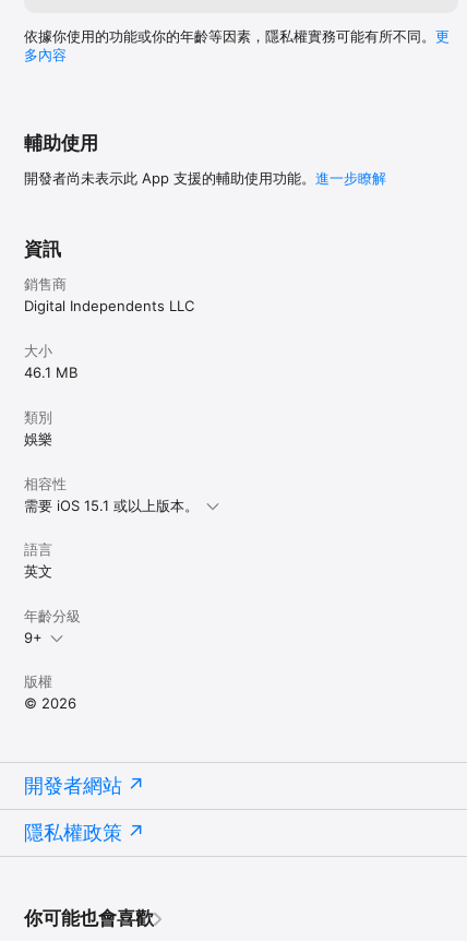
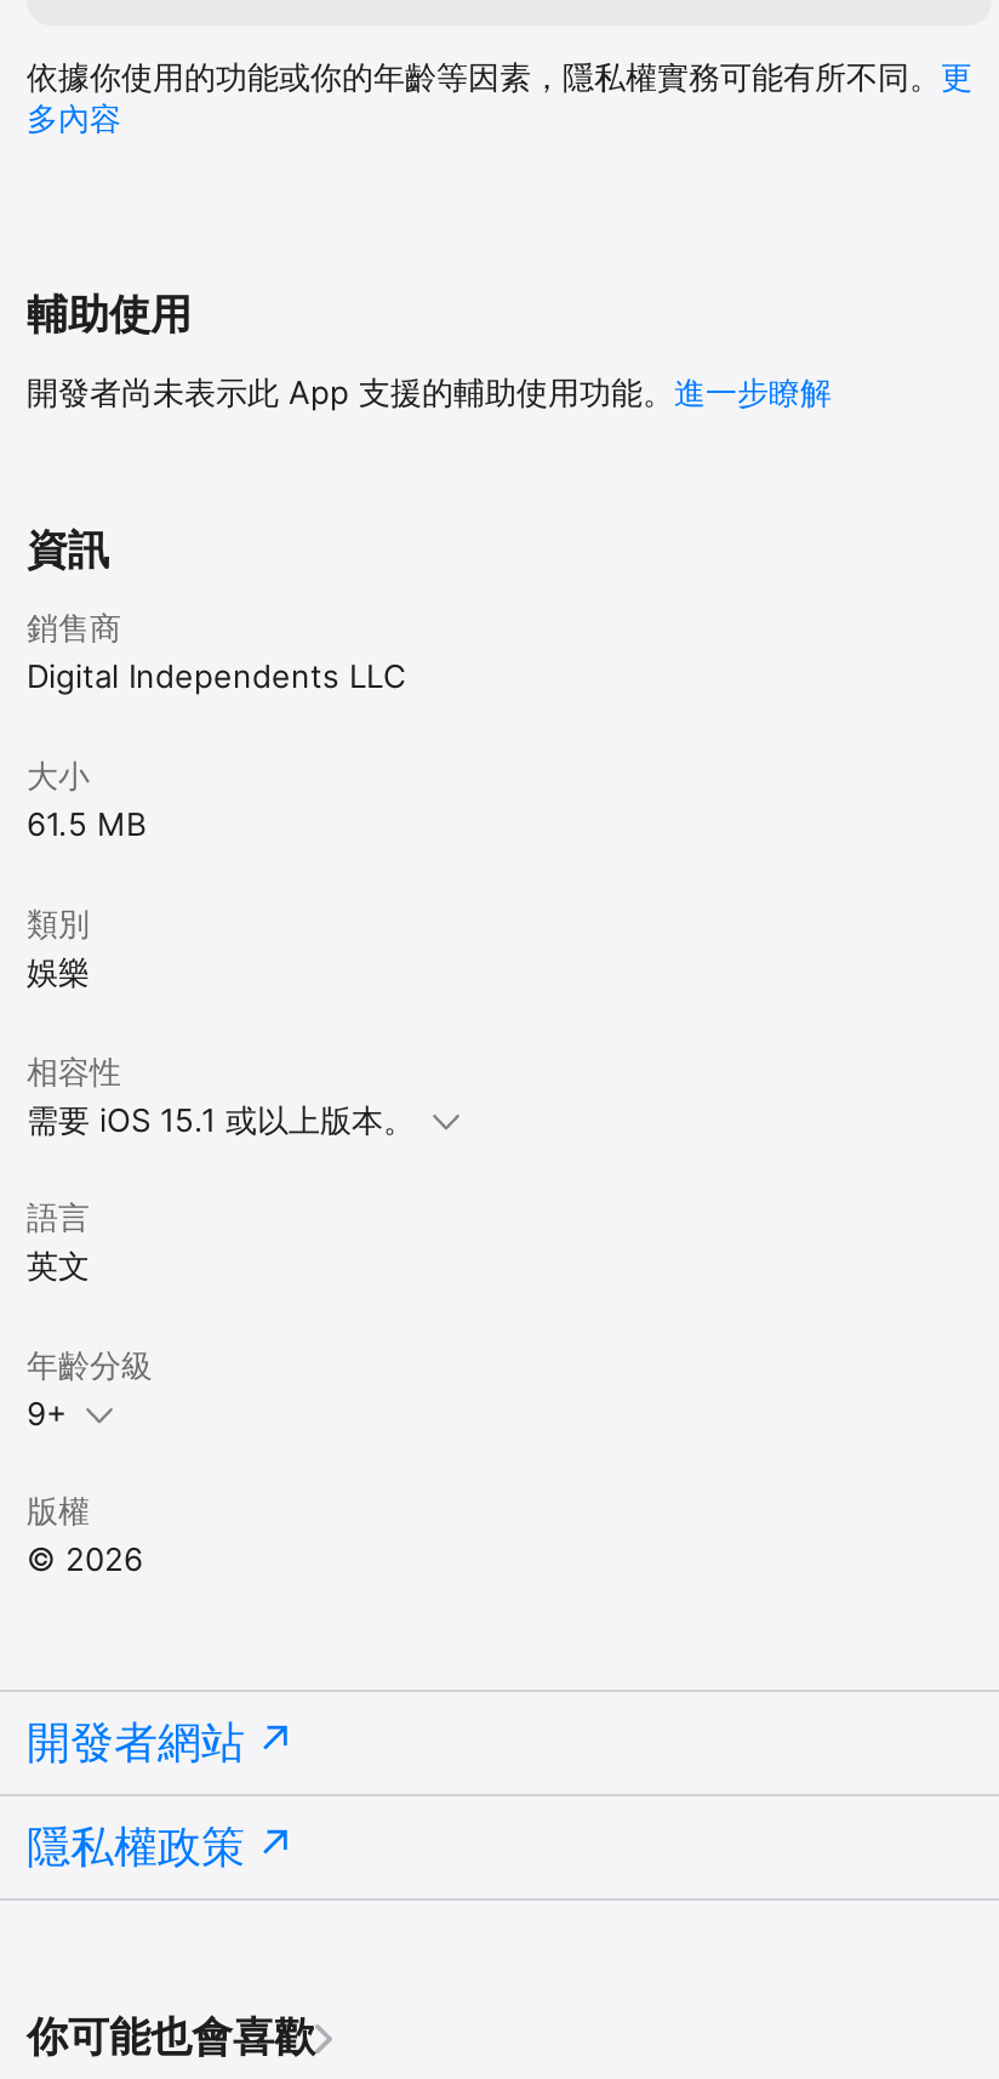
[24,363,77,381] 46.1 MB -> [27,804,145,843] 61.5 MB

